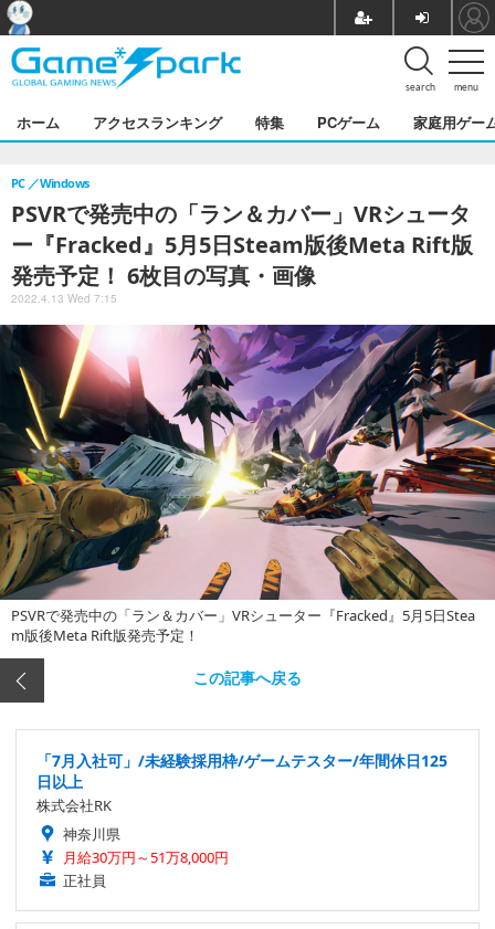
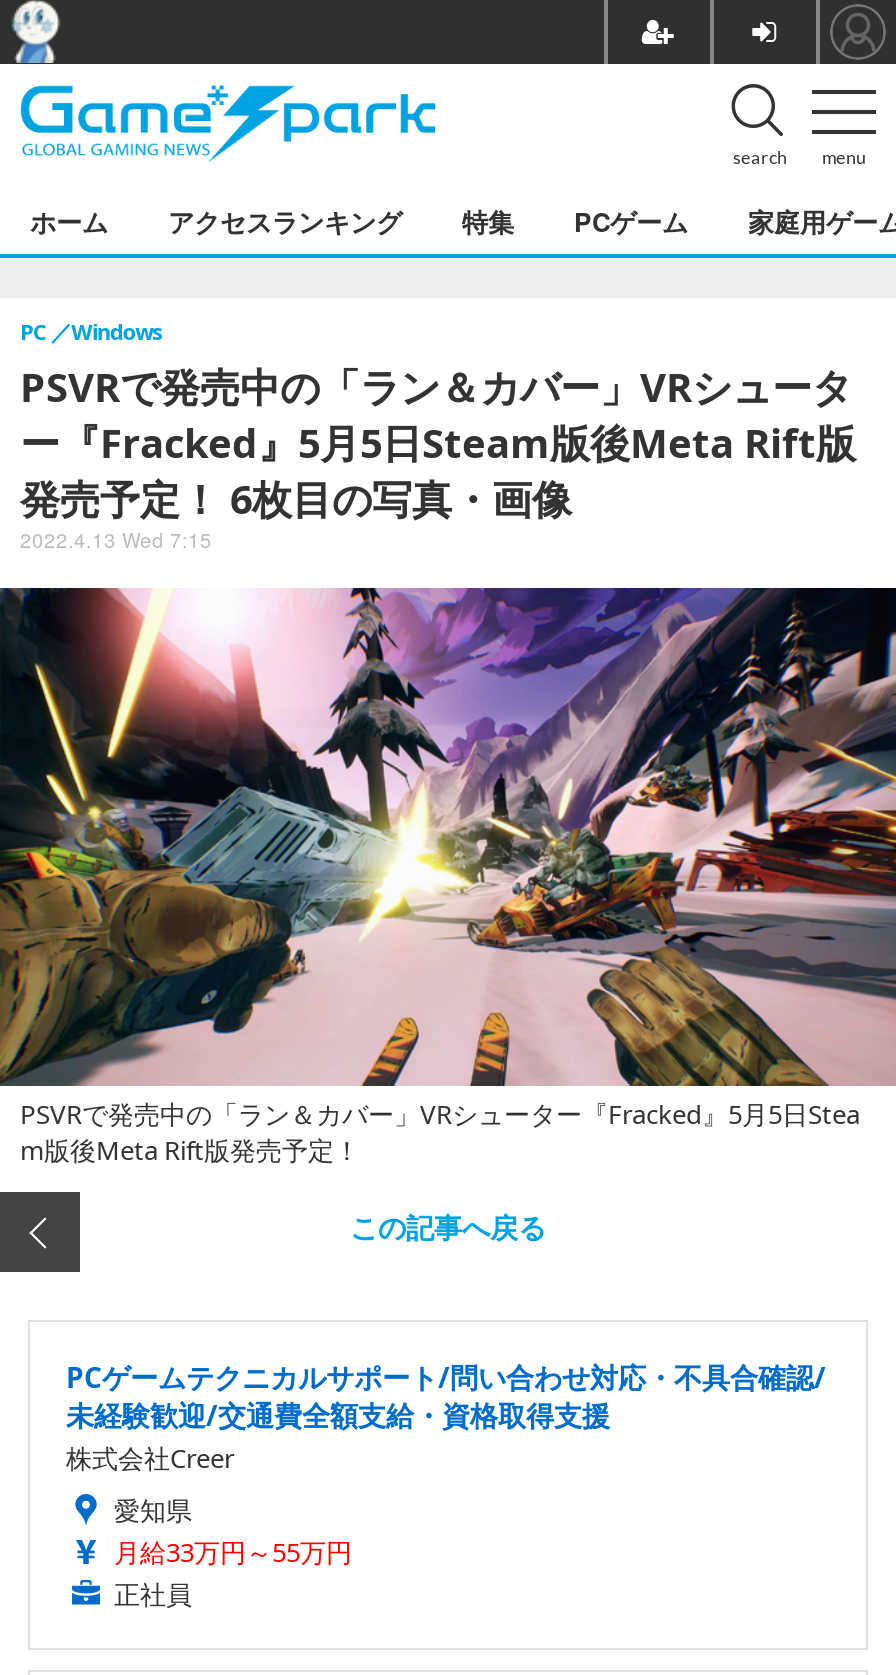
[36,750,447,867] 「7月入社可」/未経験採用枠/ゲームテスター/年間休日125 | 日以上 | 株式会社RK | 神奈川県 | 月給30万円～51万8,000円 -> [66,1357,826,1569] PCゲームテクニカルサポート/問い合わせ対応・不具合確認/ | 未経験歓迎/交通費全額支給・資格取得支援 | 株式会社Creer | 愛知県 | 月給33万円～55万円

